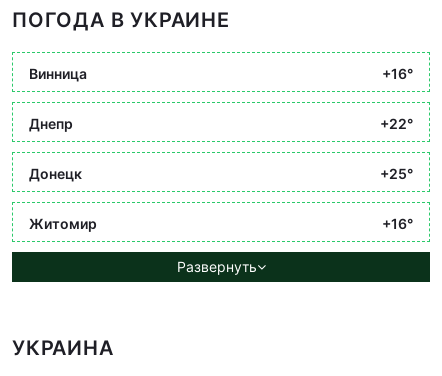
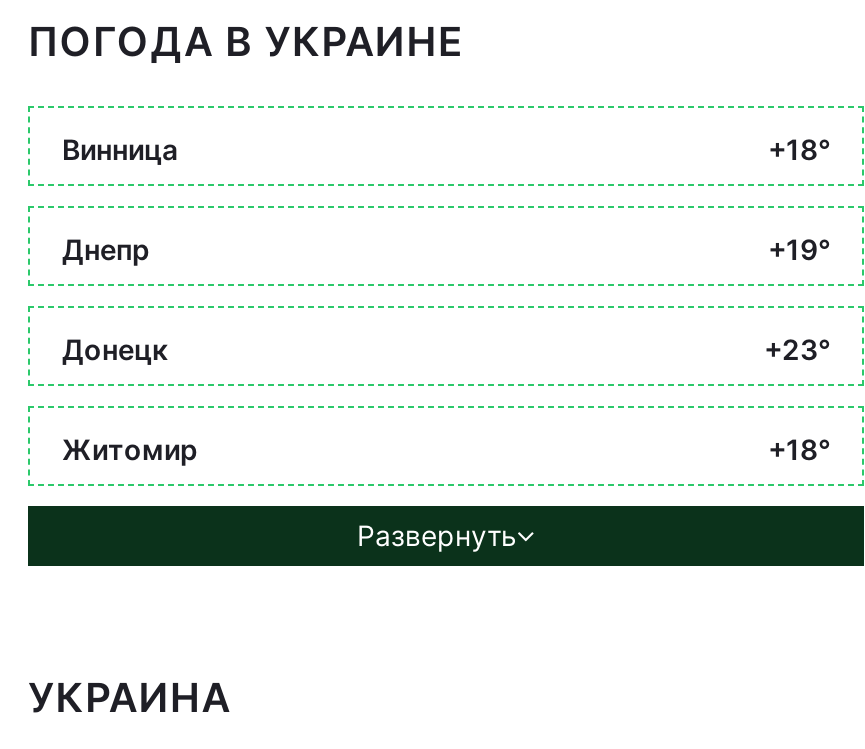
[382,64,413,81] +16° -> [768,131,830,165] +18°
[380,114,413,131] +22° -> [768,231,830,265] +19°
[380,164,413,181] +25° -> [764,331,830,365] +23°
[382,214,413,231] +16° -> [768,431,830,465] +18°

